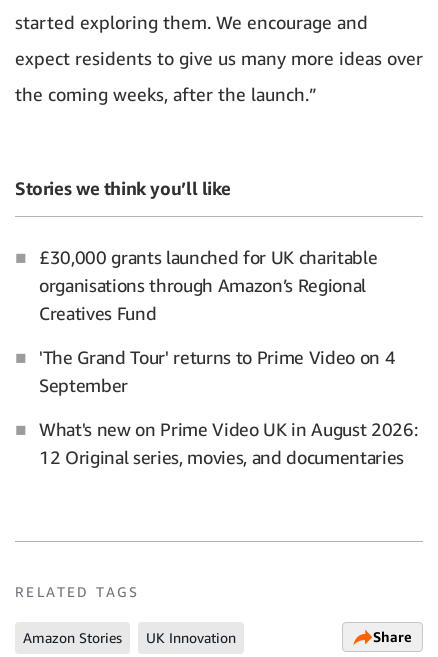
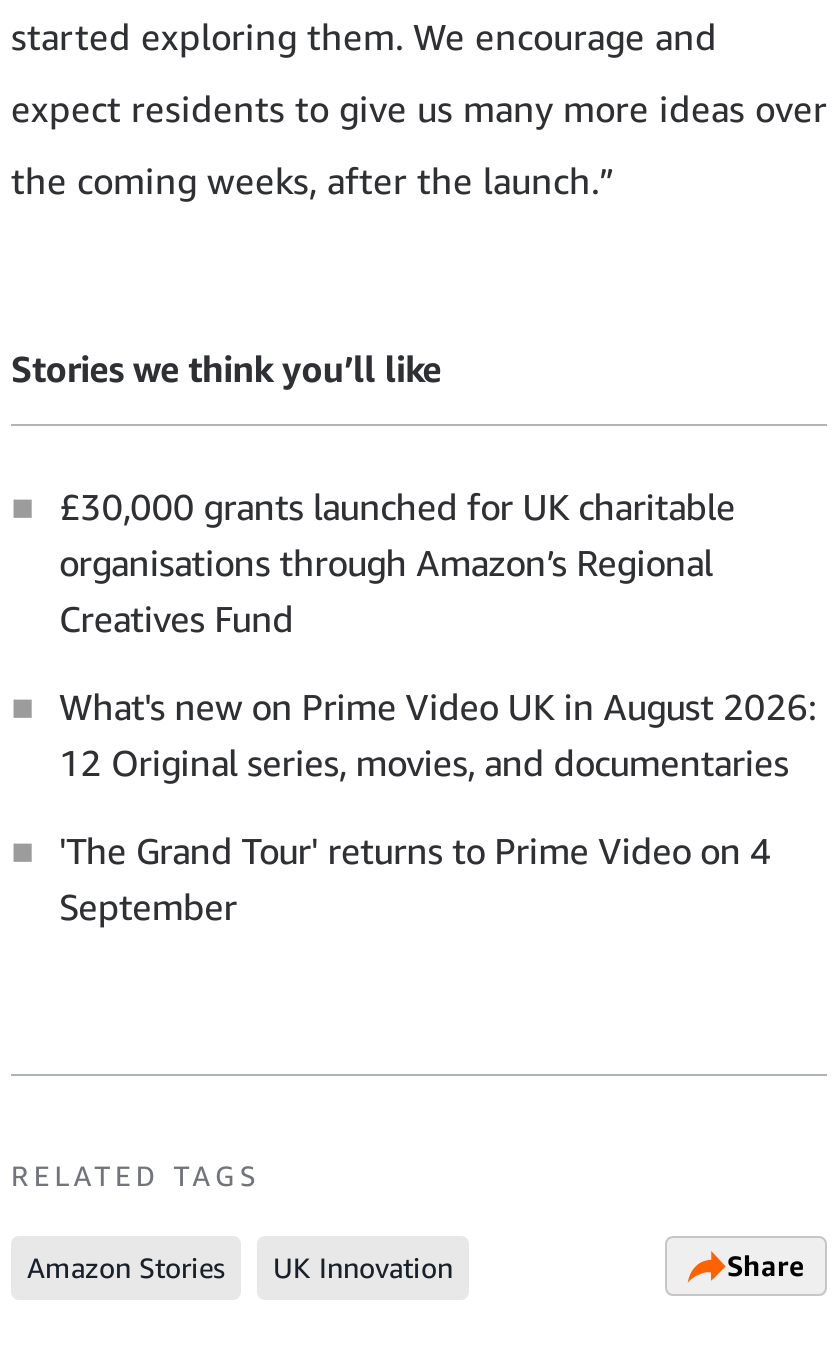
moved [39,346,395,396] -> [59,828,771,928]: 'The Grand Tour' returns to Prime Video on 4 | September
moved [39,418,417,468] -> [59,684,815,784]: What's new on Prime Video UK in August 2026: | 12 Original series, movies, and documentaries

